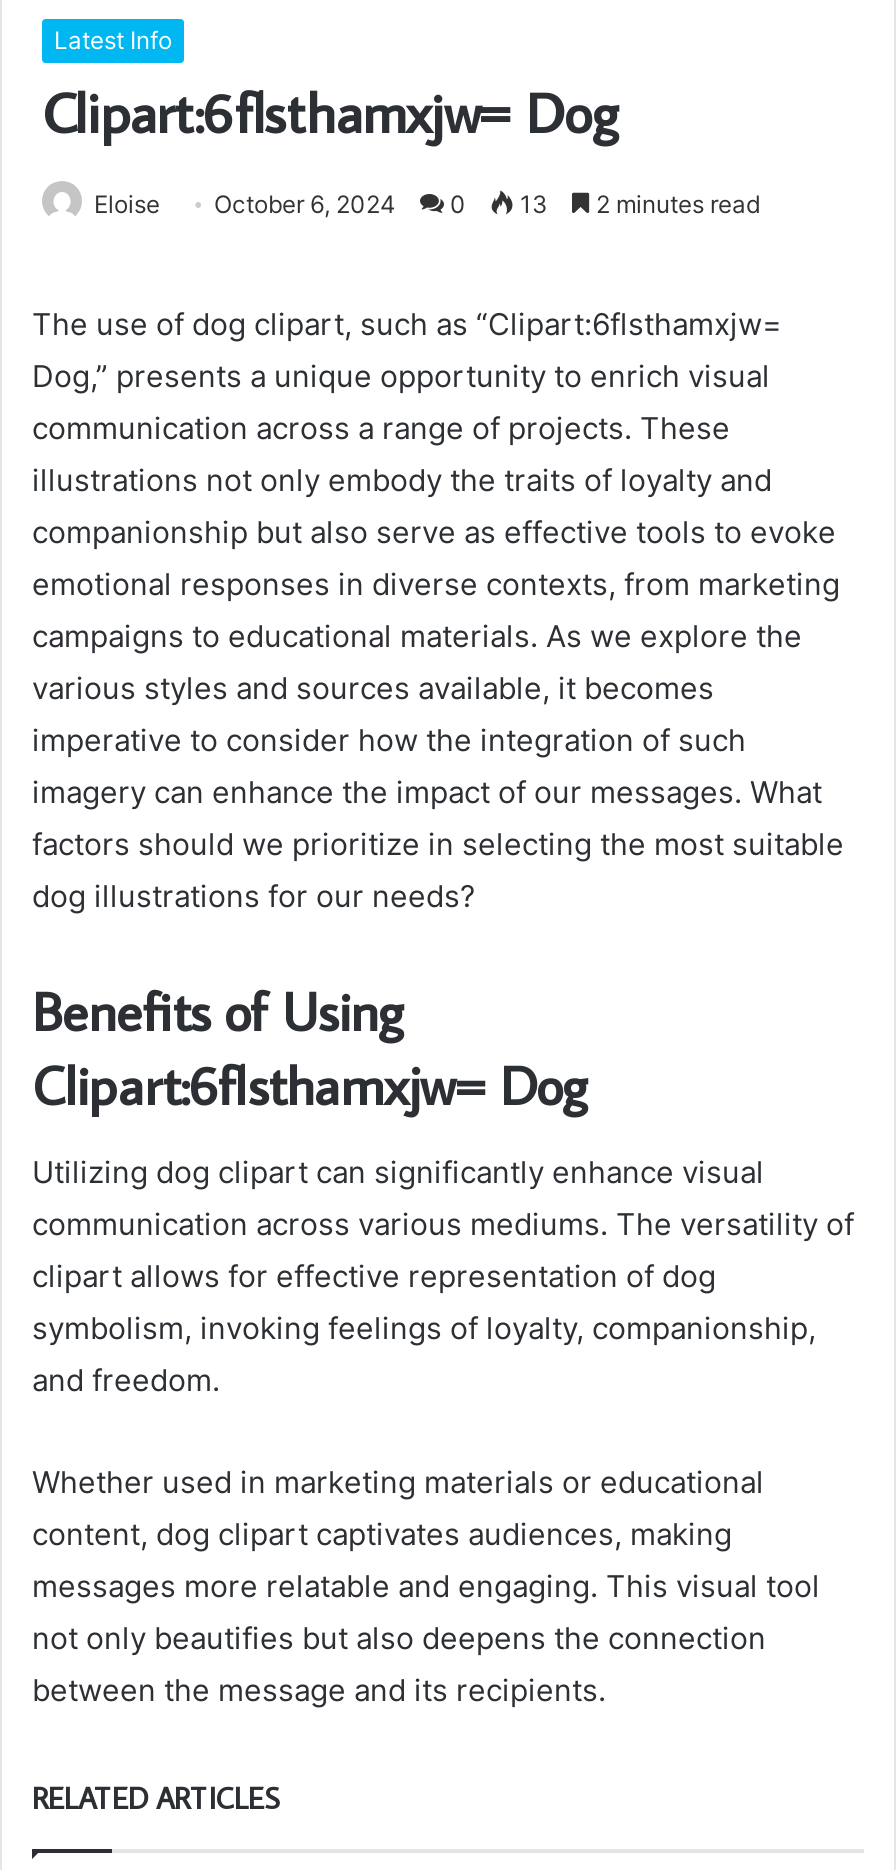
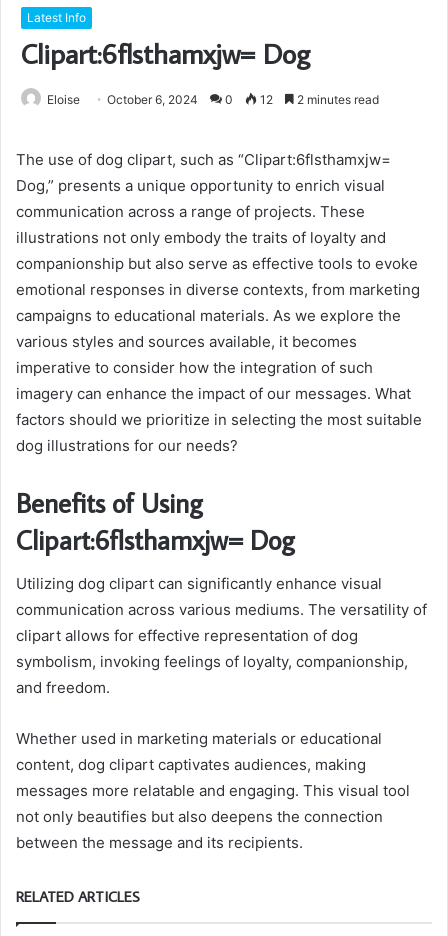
[94,188,760,218] Eloise October 6, 2024 0 13 2 minutes read -> [47,92,379,107] Eloise October 6, 2024 0 12 2 minutes read

